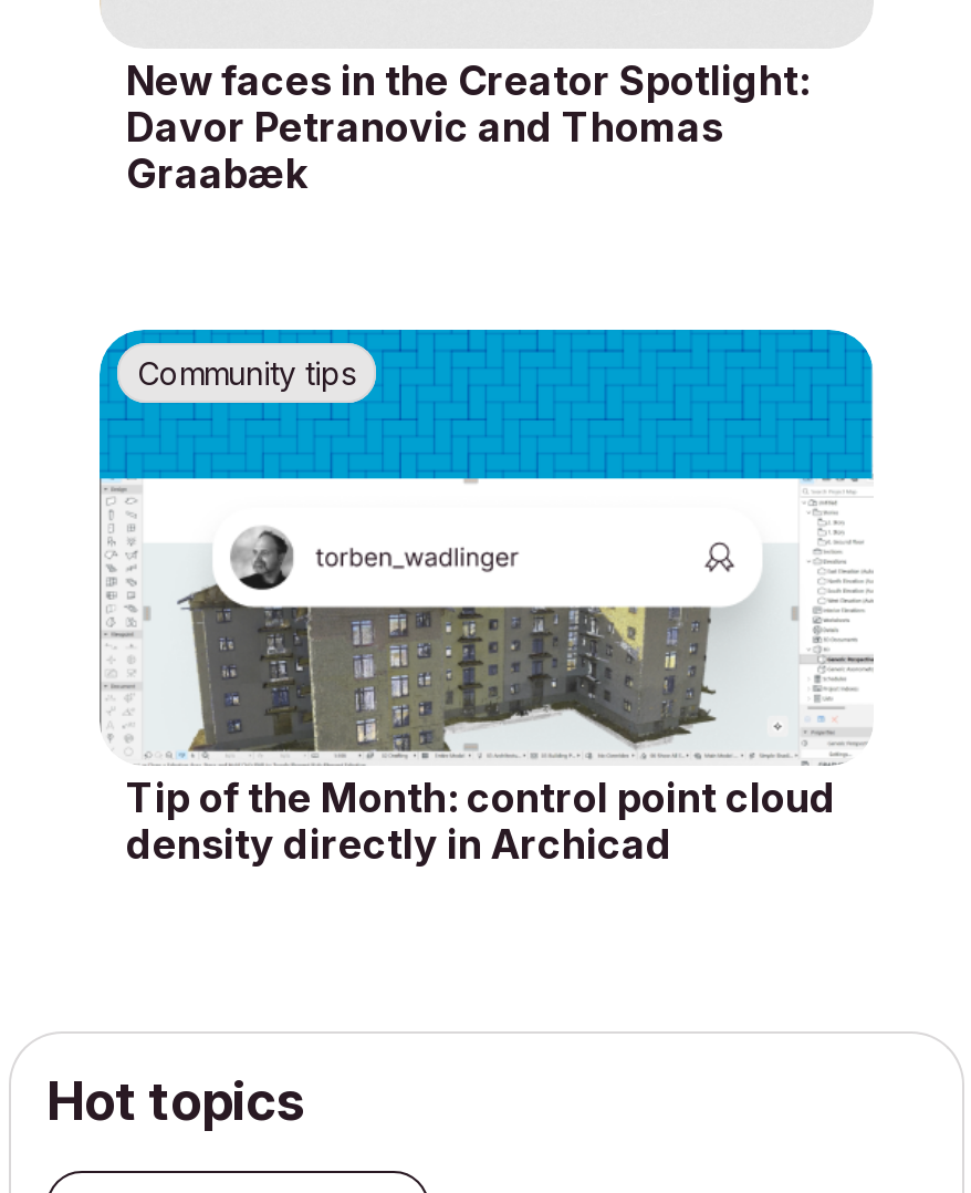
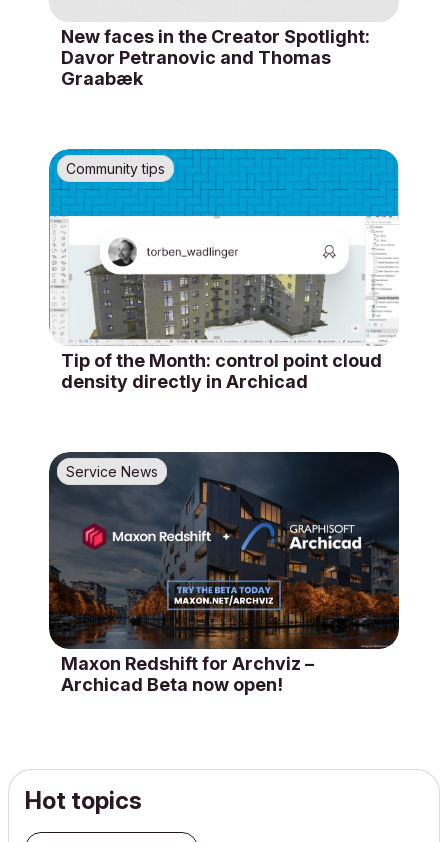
none -> [48,451,400,650] [image] | Service News
none -> [61,653,314,695] Maxon Redshift for Archviz – | Archicad Beta now open!

